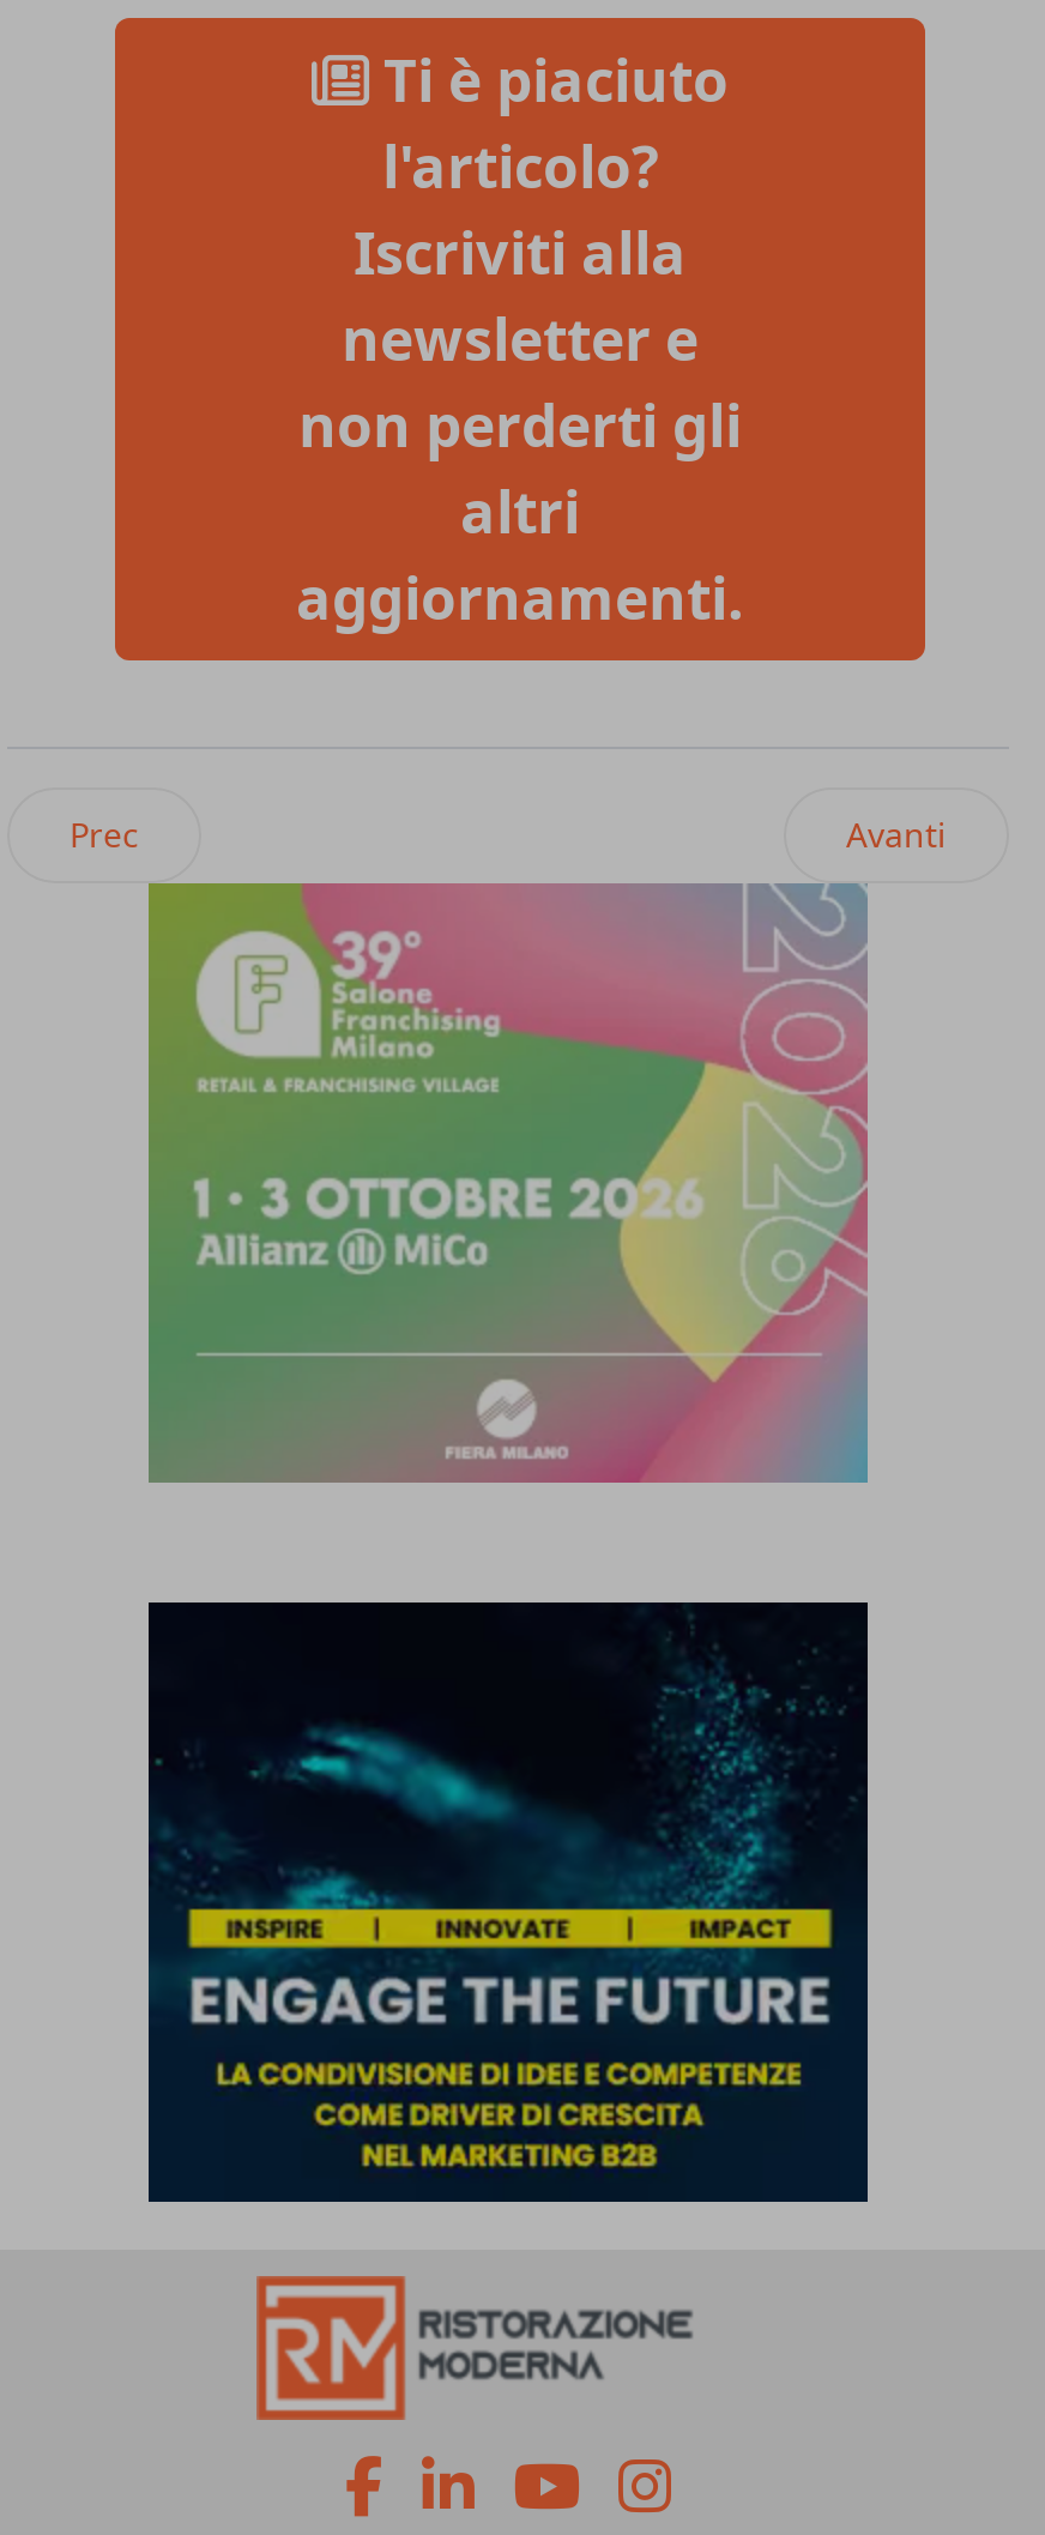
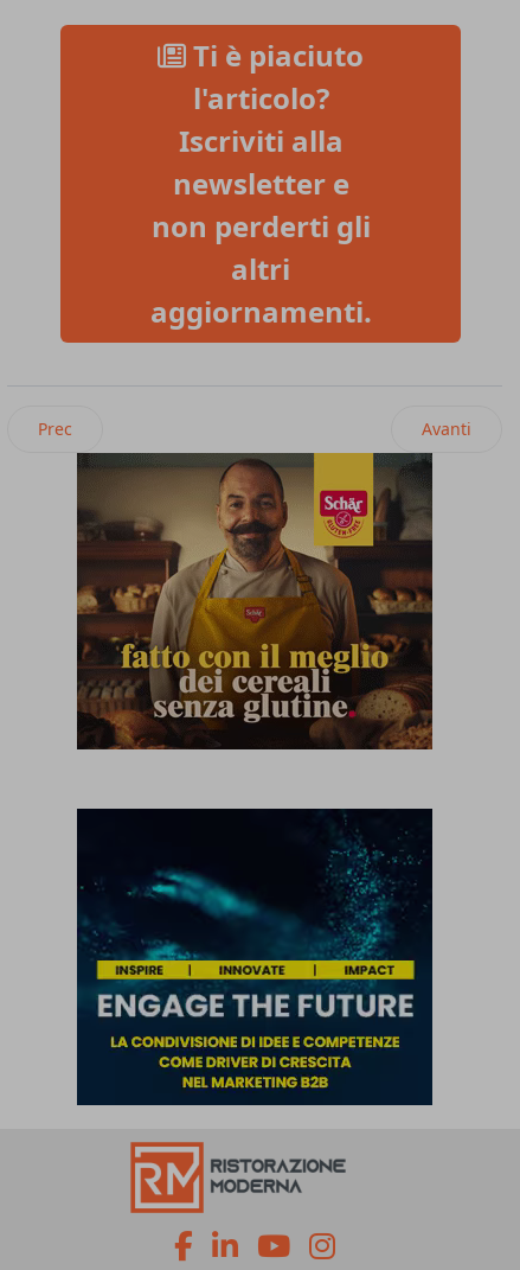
[146,881,870,1485] [image] -> [76,452,434,751] [image]

